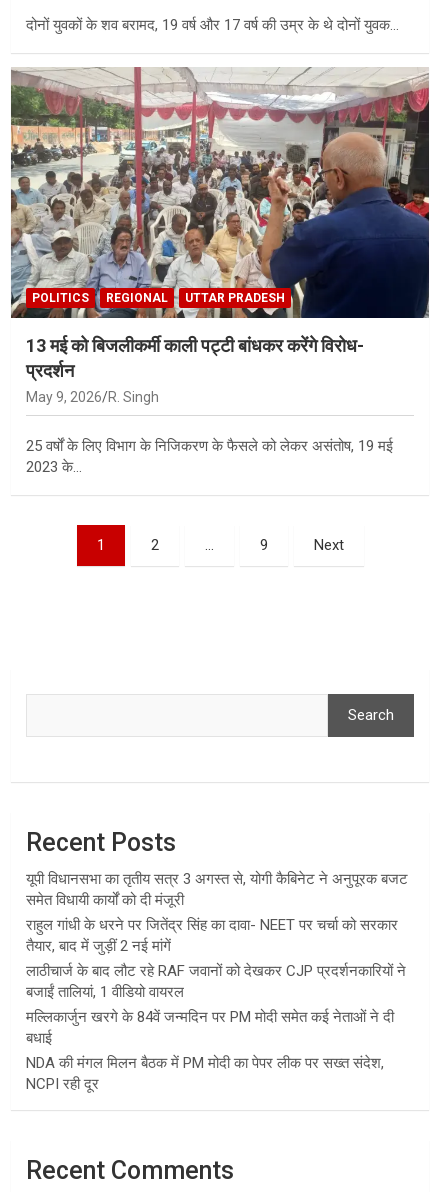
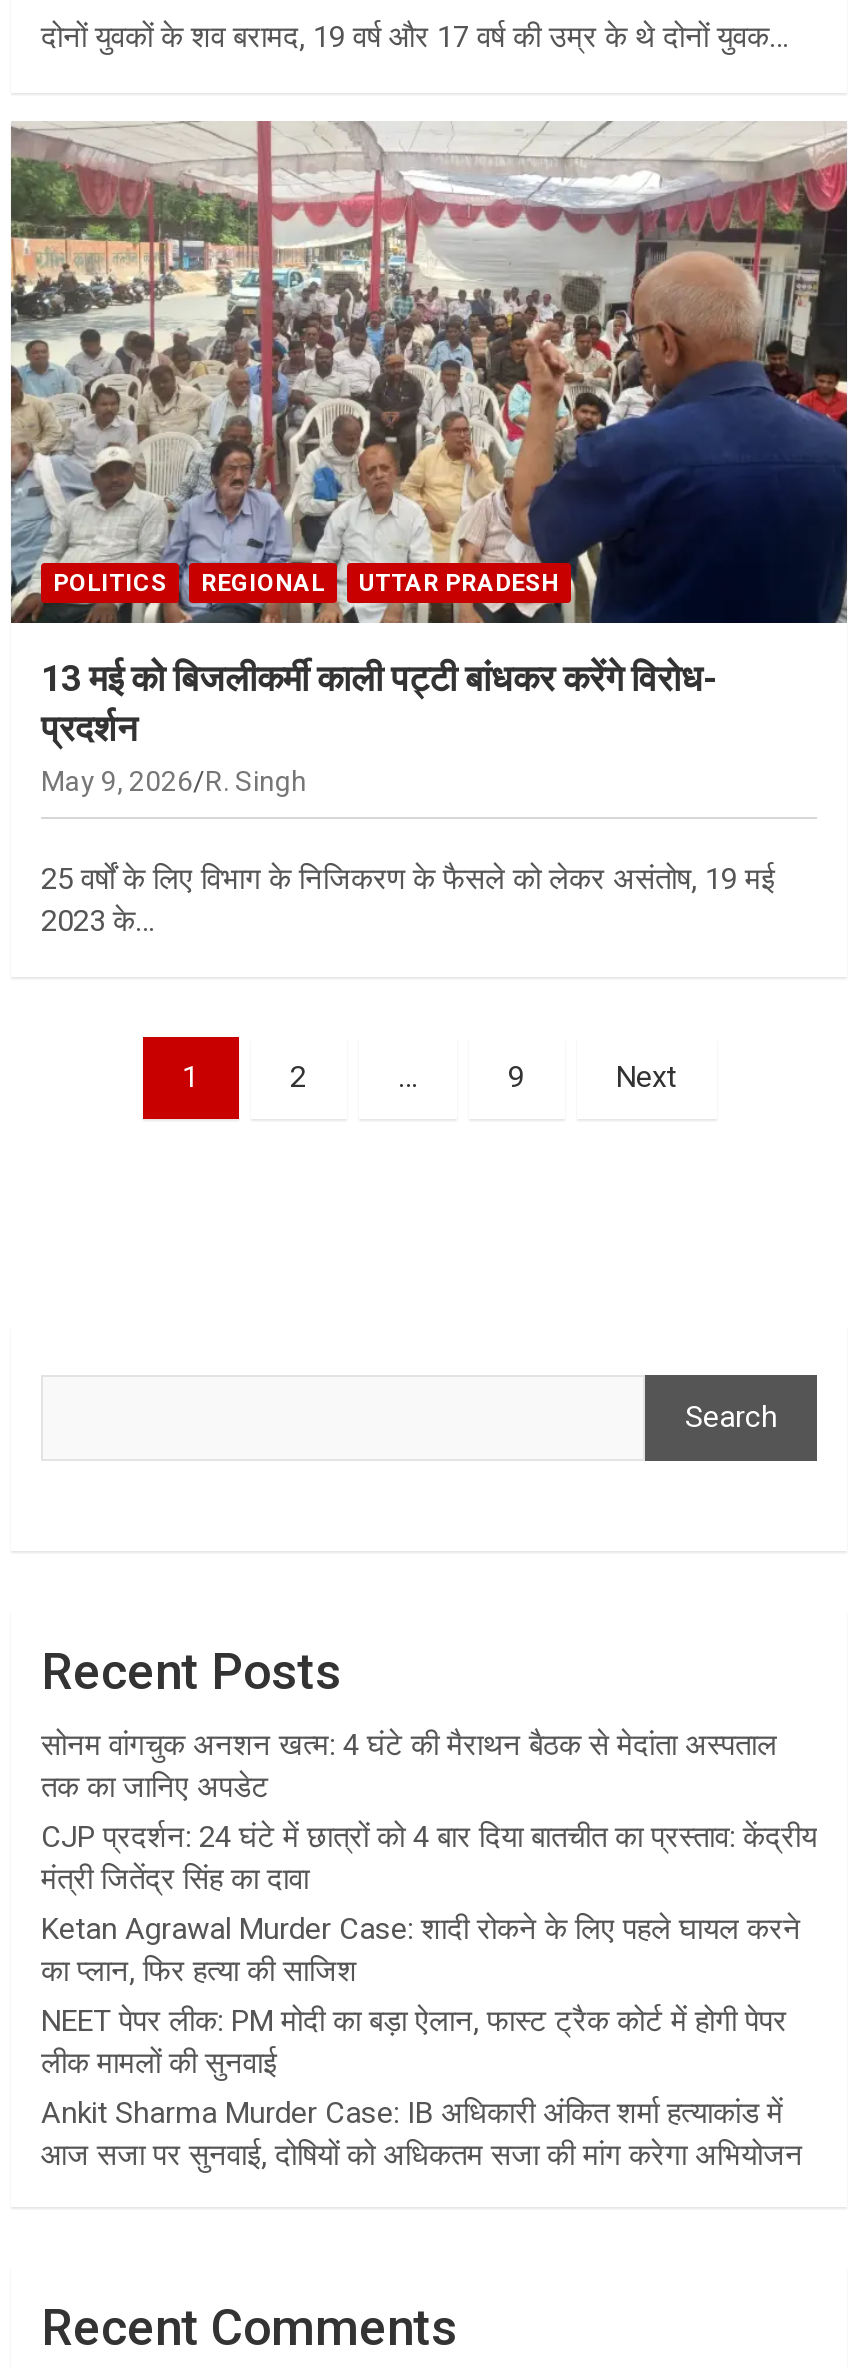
[26,870,408,1093] यूपी विधानसभा का तृतीय सत्र 3 अगस्त से, योगी कैबिनेट ने अनुपूरक बजट | समेत विधायी कार्यों को दी मंजूरी | राहुल गांधी के धरने पर जितेंद्र सिंह का दावा- NEET पर चर्चा को सरकार | तैयार, बाद में जुड़ीं 2 नई मांगें | लाठीचार्ज के बाद लौट रहे RAF जवानों को देखकर CJP प्रदर्शनकारियों ने | बजाईं तालियां, 1 वीडियो वायरल | मल्लिकार्जुन खरगे के 84वें जन्मदिन पर PM मोदी समेत कई नेताओं ने दी | बधाई | NDA की मंगल मिलन बैठक में PM मोदी का पेपर लीक पर सख्त संदेश, | NCPI रही दूर -> [41,1727,817,2173] सोनम वांगचुक अनशन खत्म: 4 घंटे की मैराथन बैठक से मेदांता अस्पताल | तक का जानिए अपडेट | CJP प्रदर्शन: 24 घंटे में छात्रों को 4 बार दिया बातचीत का प्रस्ताव: केंद्रीय | मंत्री जितेंद्र सिंह का दावा | Ketan Agrawal Murder Case: शादी रोकने के लिए पहले घायल करने | का प्लान, फिर हत्या की साजिश | NEET पेपर लीक: PM मोदी का बड़ा ऐलान, फास्ट ट्रैक कोर्ट में होगी पेपर | लीक मामलों की सुनवाई | Ankit Sharma Murder Case: IB अधिकारी अंकित शर्मा हत्याकांड में | आज सजा पर सुनवाई, दोषियों को अधिकतम सजा की मांग करेगा अभियोजन

